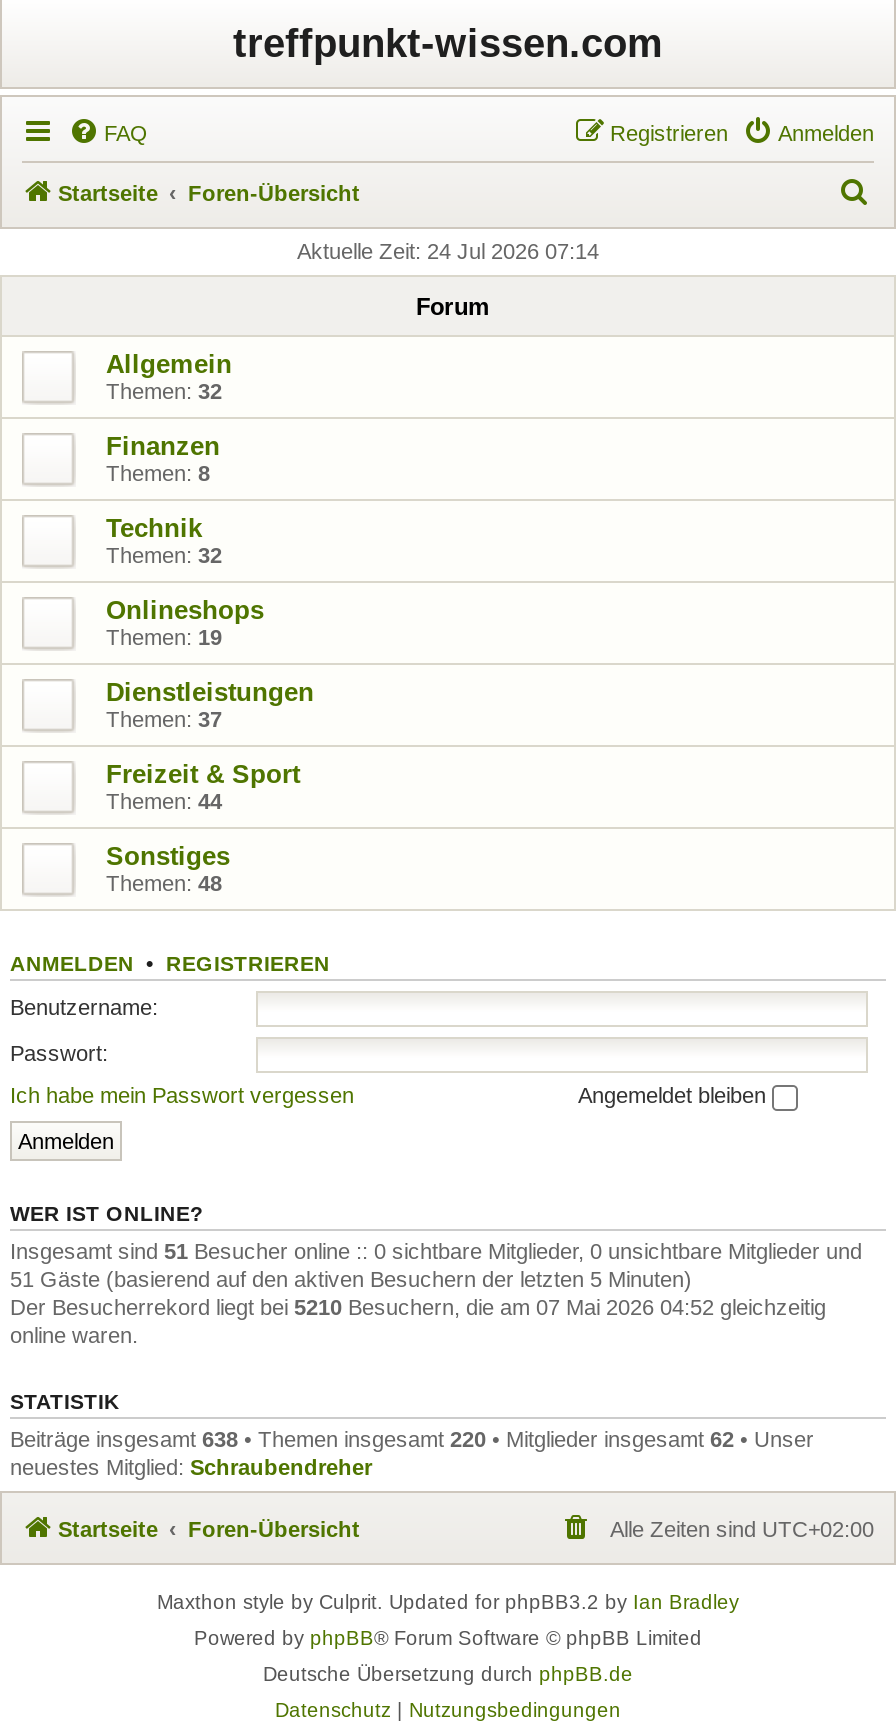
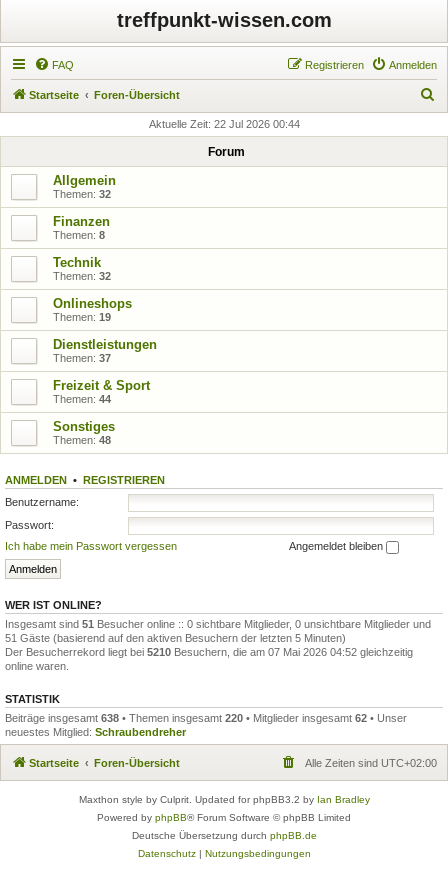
[297,239,599,263] Aktuelle Zeit: 24 Jul 2026 07:14 -> [148,118,299,130] Aktuelle Zeit: 22 Jul 2026 00:44

